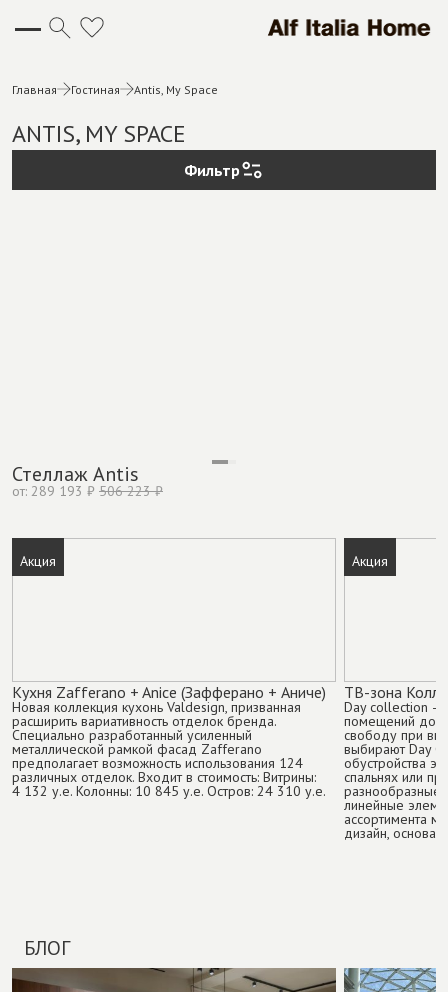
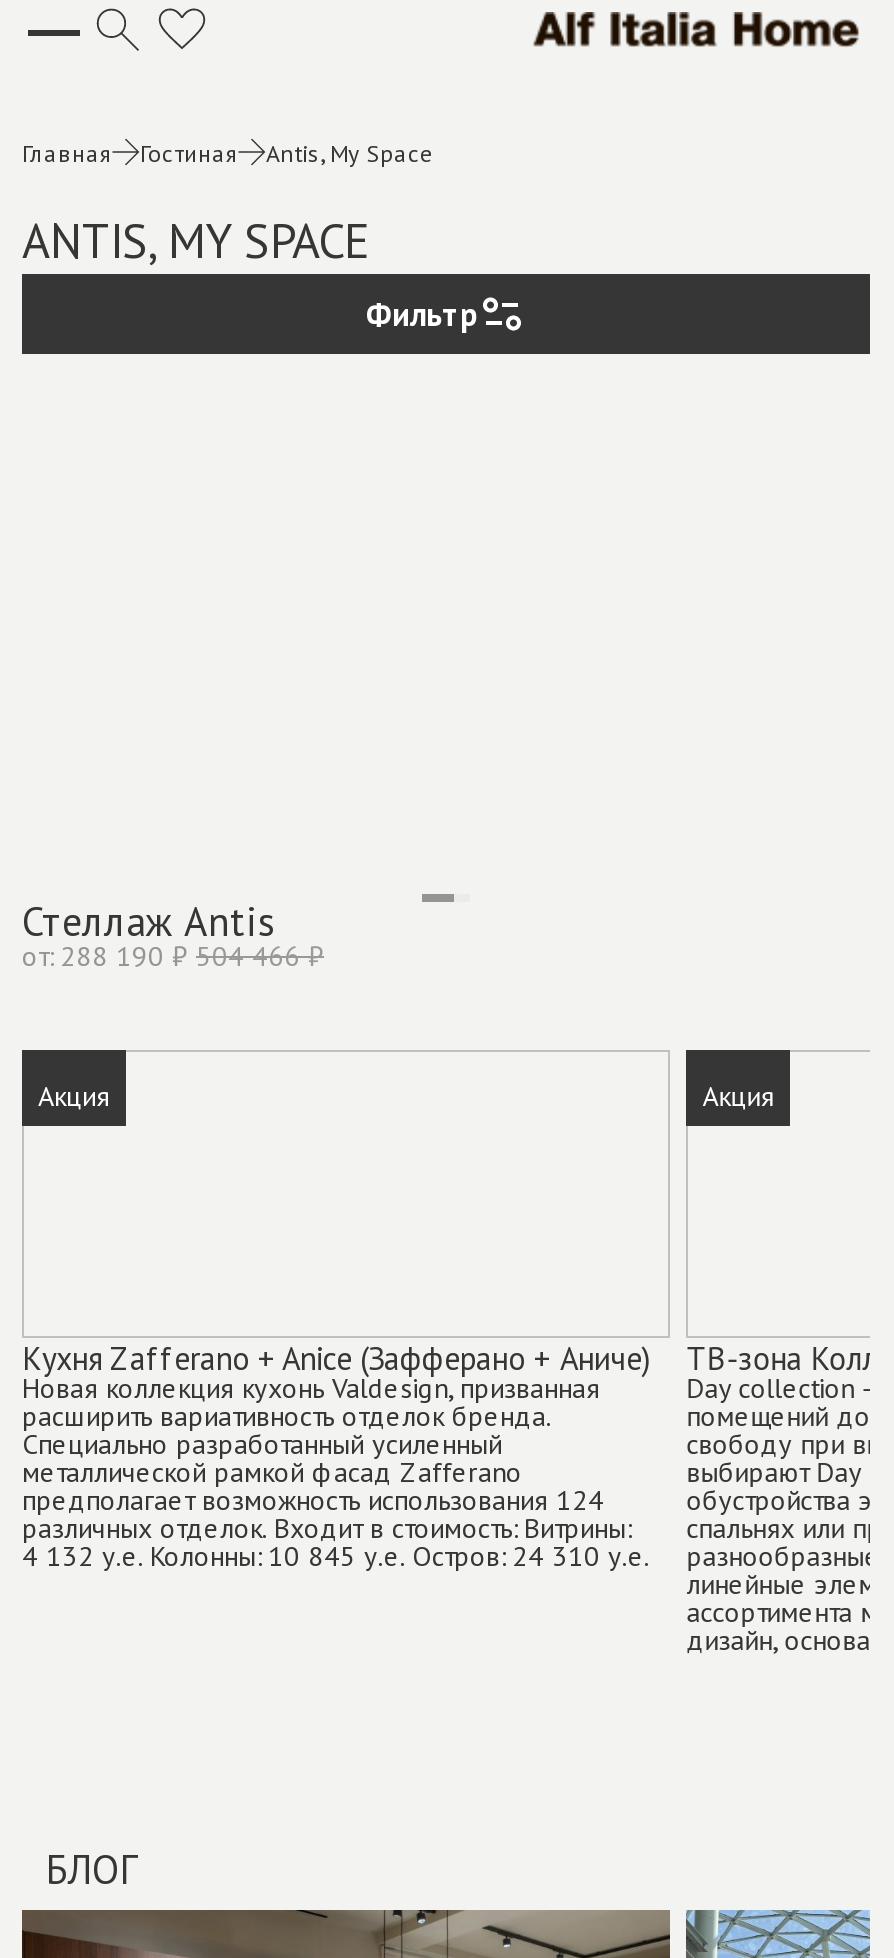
[12,482,163,500] от: 289 193 ₽ 506 223 ₽ -> [22,938,324,974] от: 288 190 ₽ 504 466 ₽

